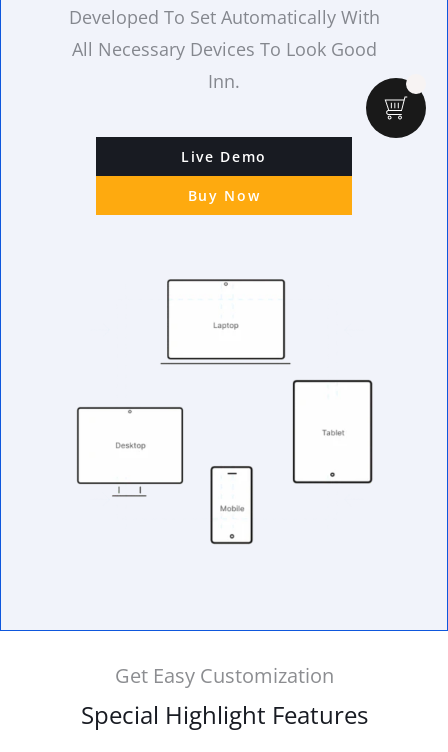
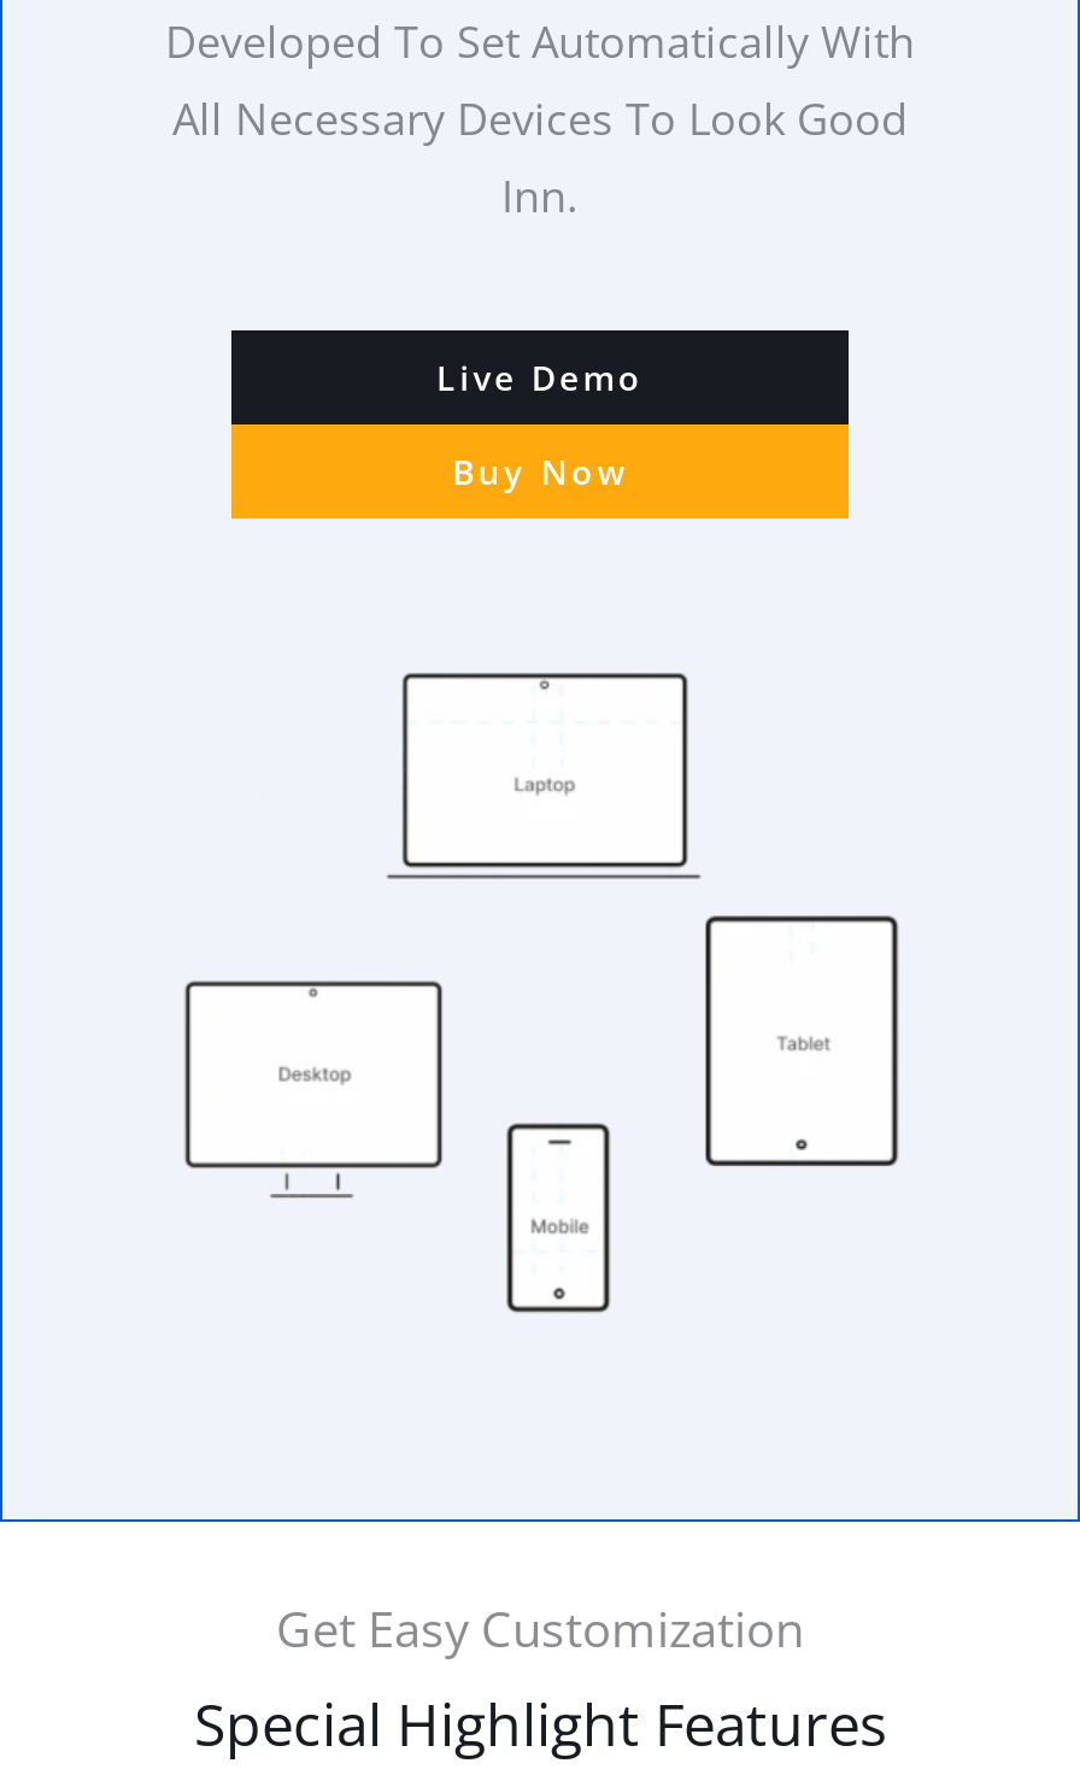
[365,77,427,139] [image] -> none

